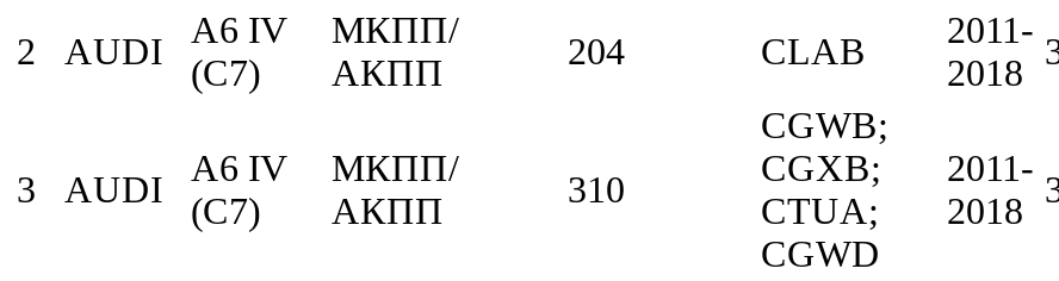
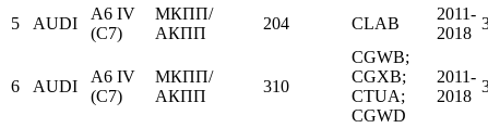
[17,30,162,71] 2 AUDI -> [11,14,78,32] 5 AUDI
[17,169,162,209] 3 AUDI -> [11,77,78,95] 6 AUDI

